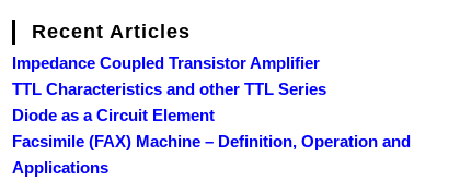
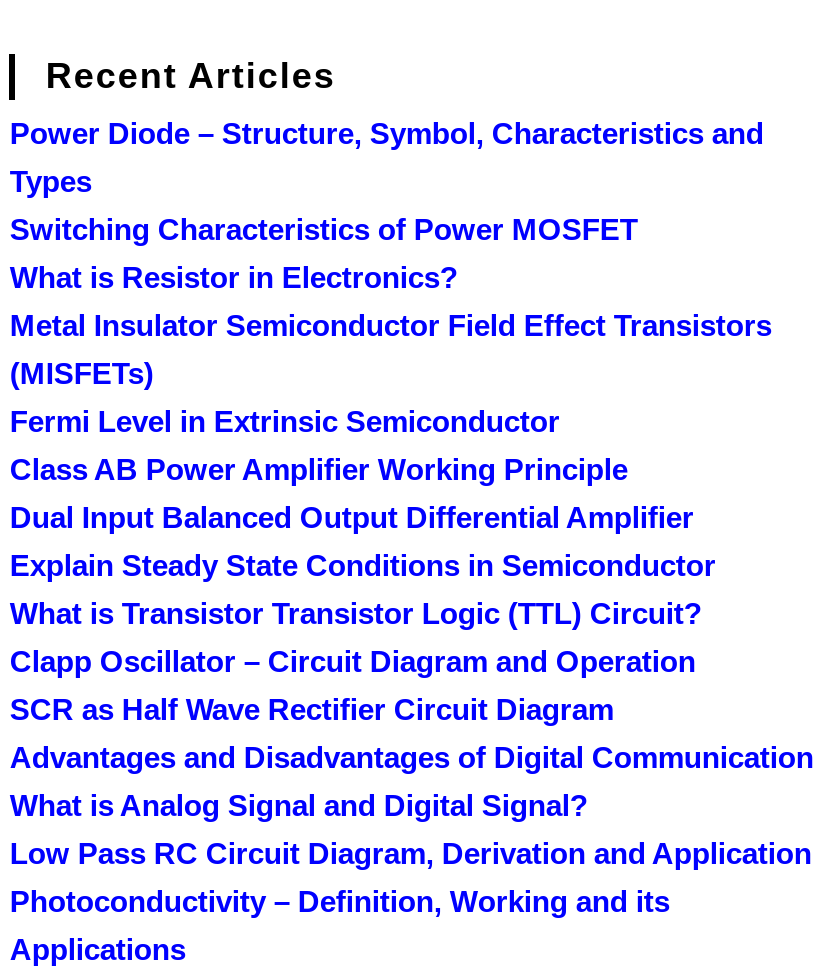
[12,53,411,150] Impedance Coupled Transistor Amplifier | TTL Characteristics and other TTL Series | Diode as a Circuit Element | Facsimile (FAX) Machine – Definition, Operation and -> [10,116,814,918] Power Diode – Structure, Symbol, Characteristics and | Types | Switching Characteristics of Power MOSFET | What is Resistor in Electronics? | Metal Insulator Semiconductor Field Effect Transistors | (MISFETs) | Fermi Level in Extrinsic Semiconductor | Class AB Power Amplifier Working Principle | Dual Input Balanced Output Differential Amplifier | Explain Steady State Conditions in Semiconductor | What is Transistor Transistor Logic (TTL) Circuit? | Clapp Oscillator – Circuit Diagram and Operation | SCR as Half Wave Rectifier Circuit Diagram | Advantages and Disadvantages of Digital Communication | What is Analog Signal and Digital Signal? | Low Pass RC Circuit Diagram, Derivation and Application | Photoconductivity – Definition, Working and its

